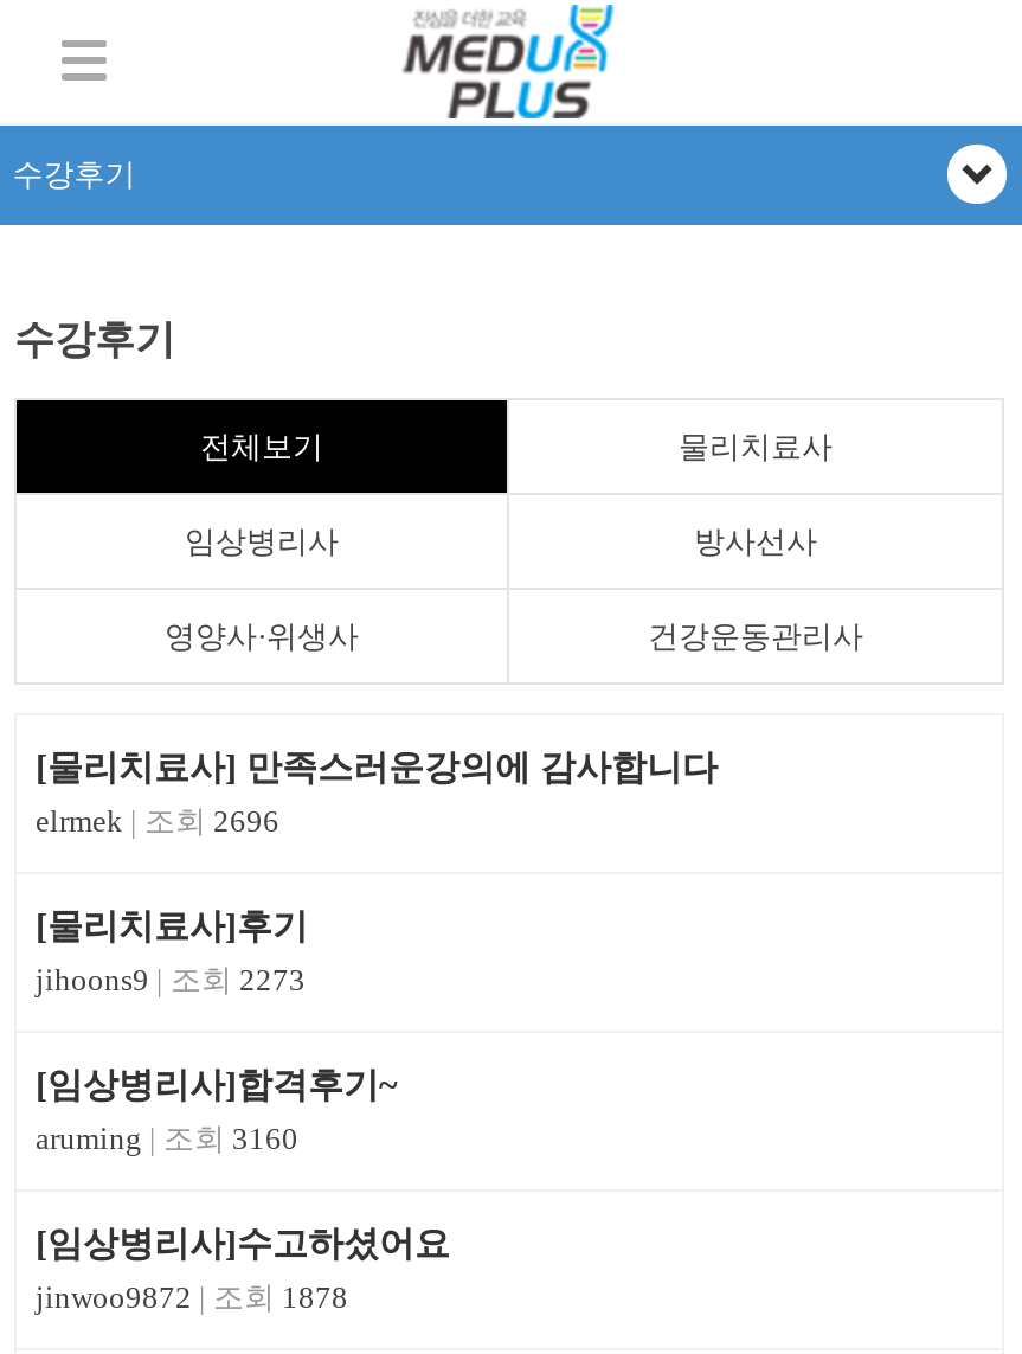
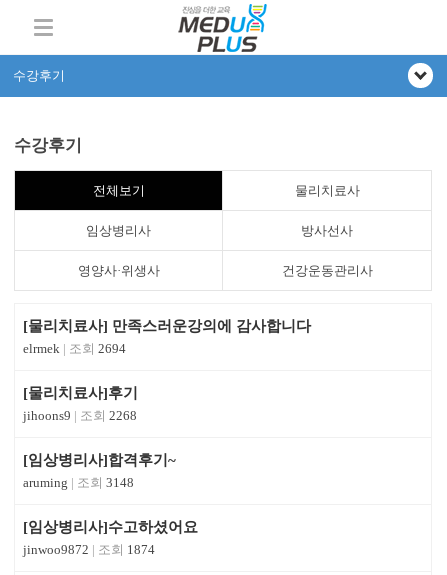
[213,802,279,838] 2696 -> [98,340,126,355] 2694
[239,961,306,996] 2273 -> [109,407,137,422] 2268
[232,1119,298,1155] 3160 -> [106,474,134,489] 3148
[282,1278,348,1314] 1878 -> [127,541,155,556] 1874

